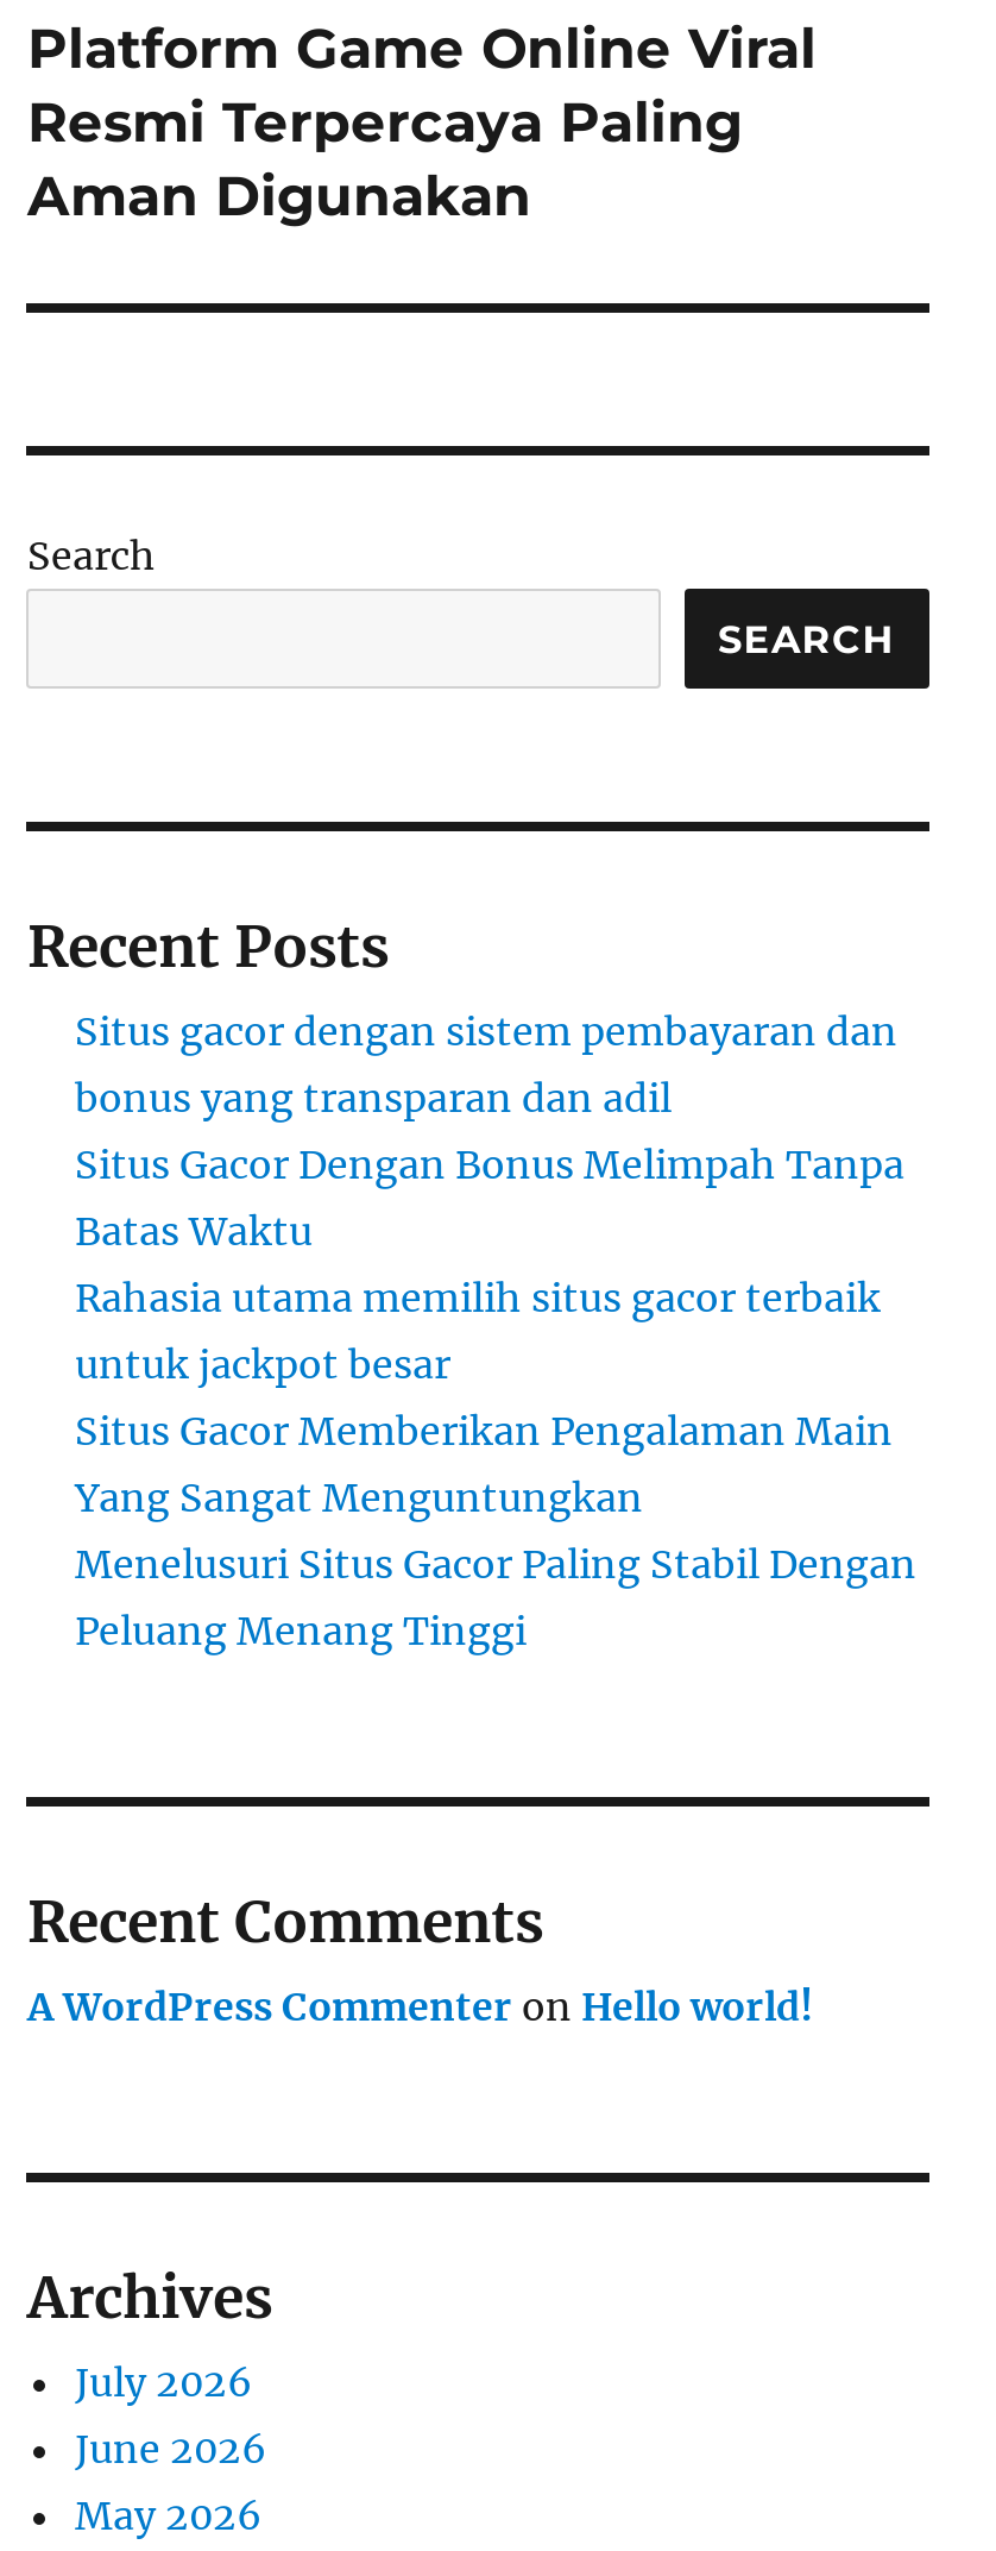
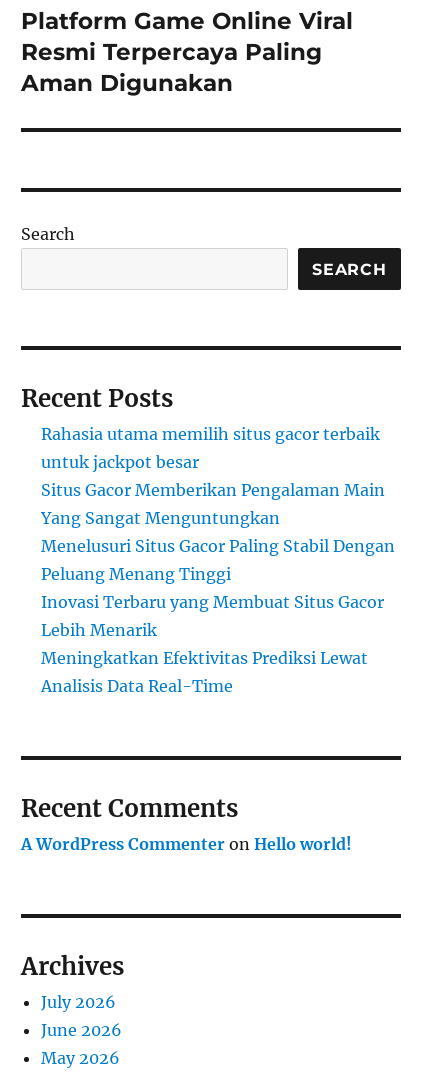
[75,1008,904,1255] Situs gacor dengan sistem pembayaran dan | bonus yang transparan dan adil | Situs Gacor Dengan Bonus Melimpah Tanpa | Batas Waktu -> none
moved [75,1274,916,1655] -> [41,424,395,584]: Rahasia utama memilih situs gacor terbaik | untuk jackpot besar | Situs Gacor Memberikan Pengalaman Main | Yang Sangat Menguntungkan | Menelusuri Situs Gacor Paling Stabil Dengan | Peluang Menang Tinggi
none -> [41,592,384,696] Inovasi Terbaru yang Membuat Situs Gacor | Lebih Menarik | Meningkatkan Efektivitas Prediksi Lewat | Analisis Data Real-Time

